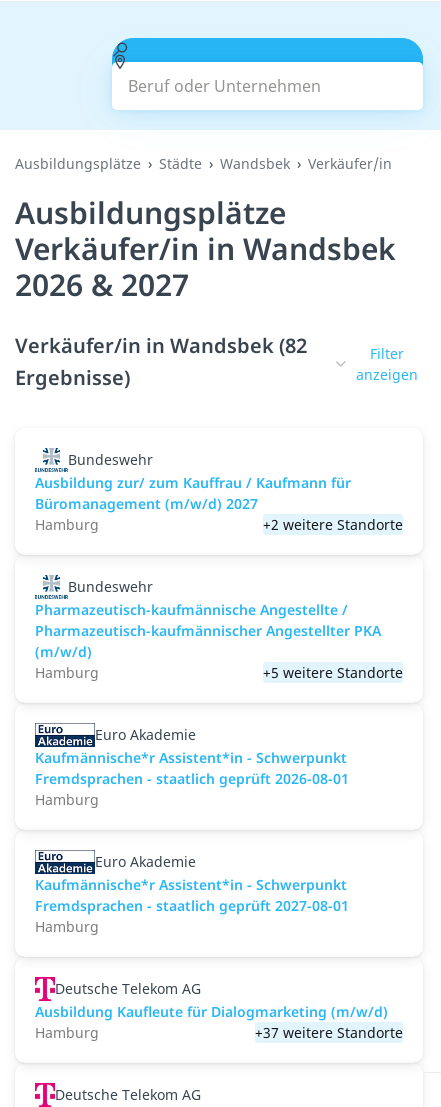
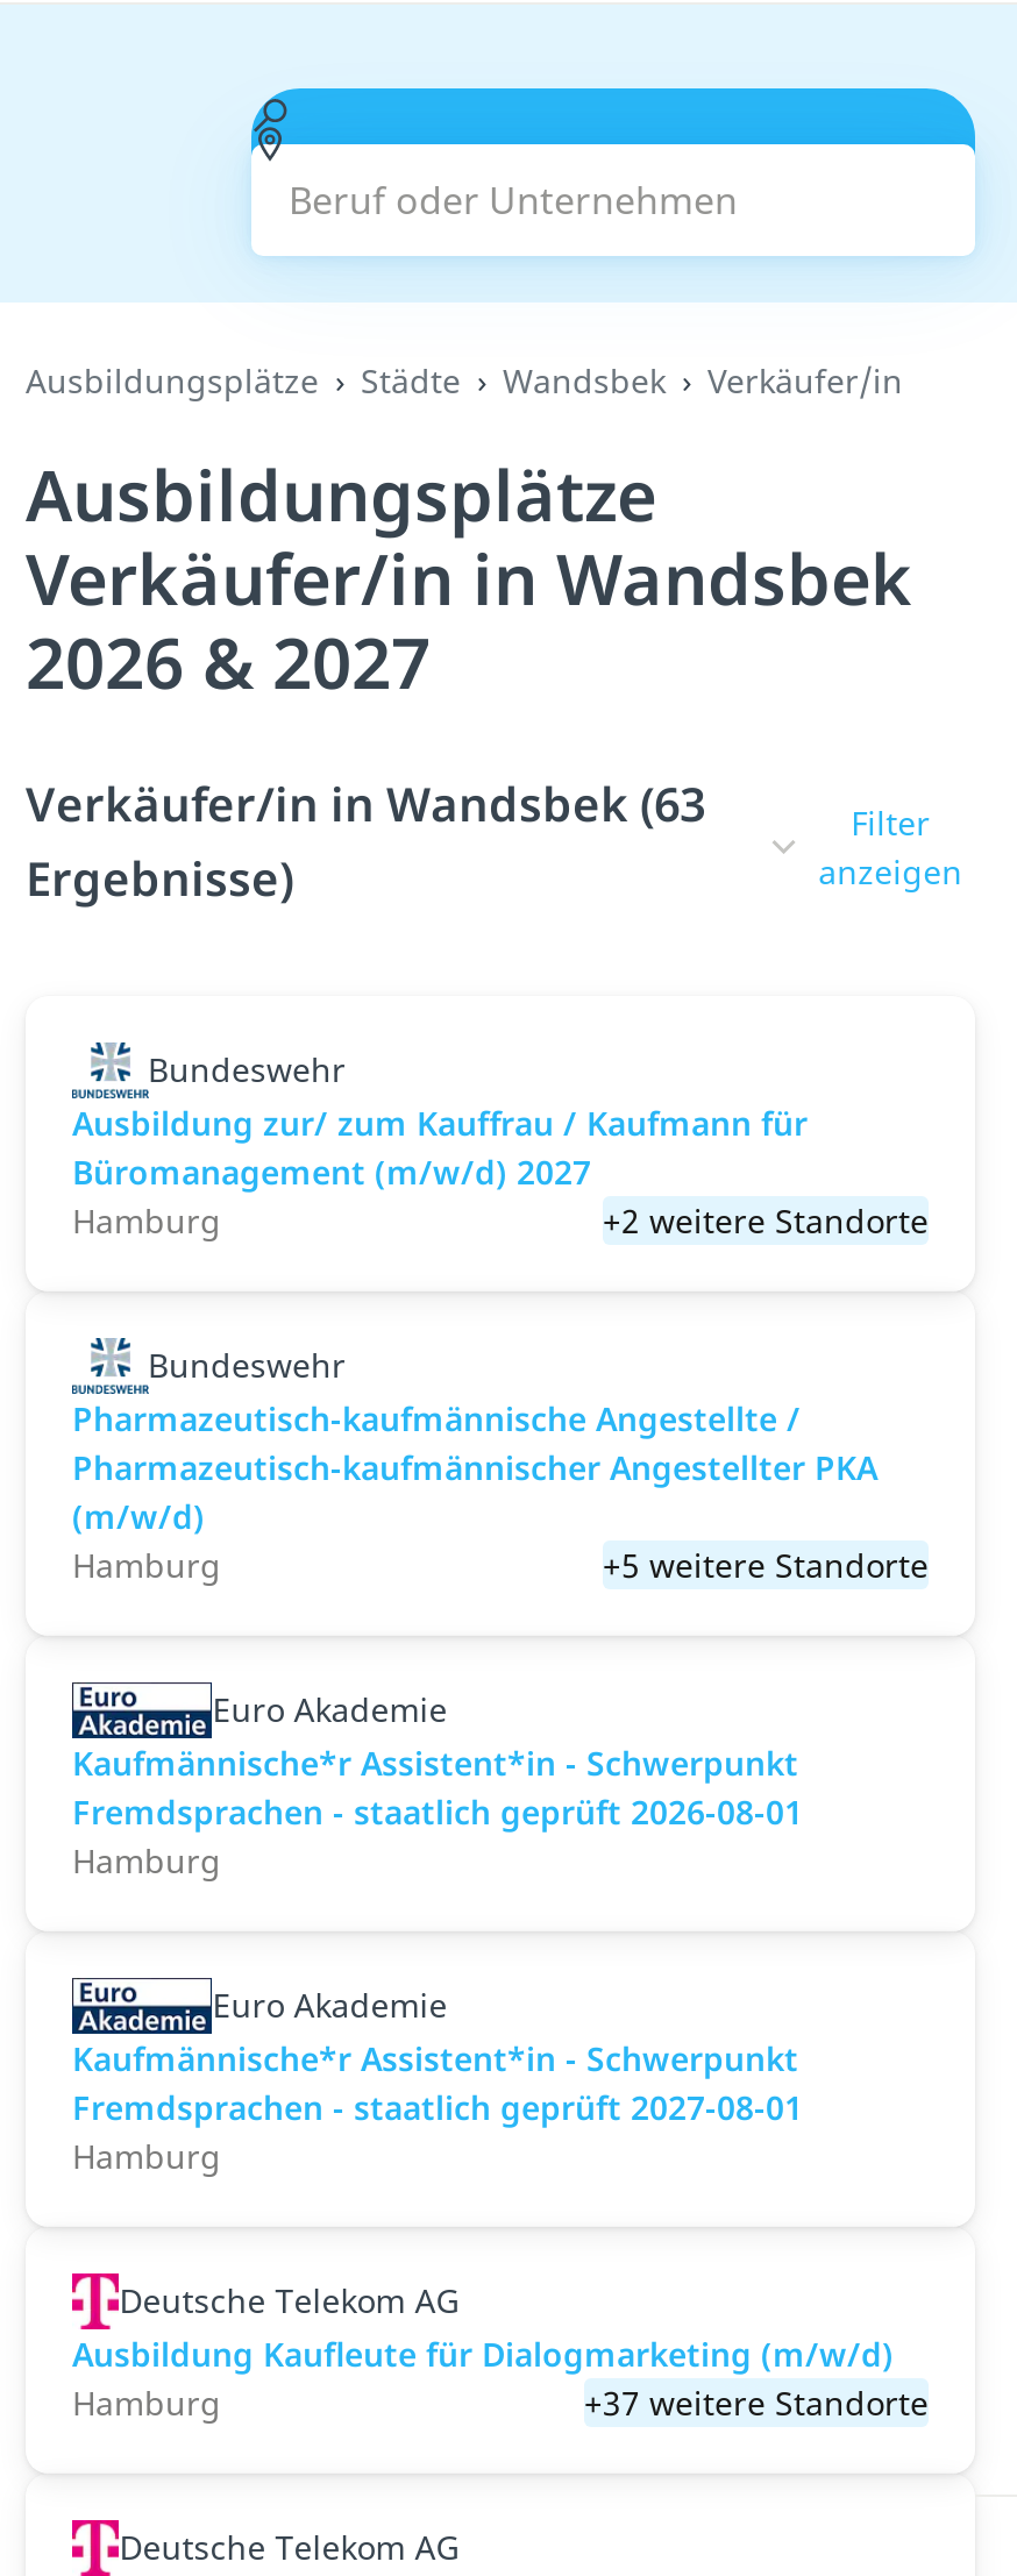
[15,332,307,359] Verkäufer/in in Wandsbek (82 -> [26,773,705,835] Verkäufer/in in Wandsbek (63

